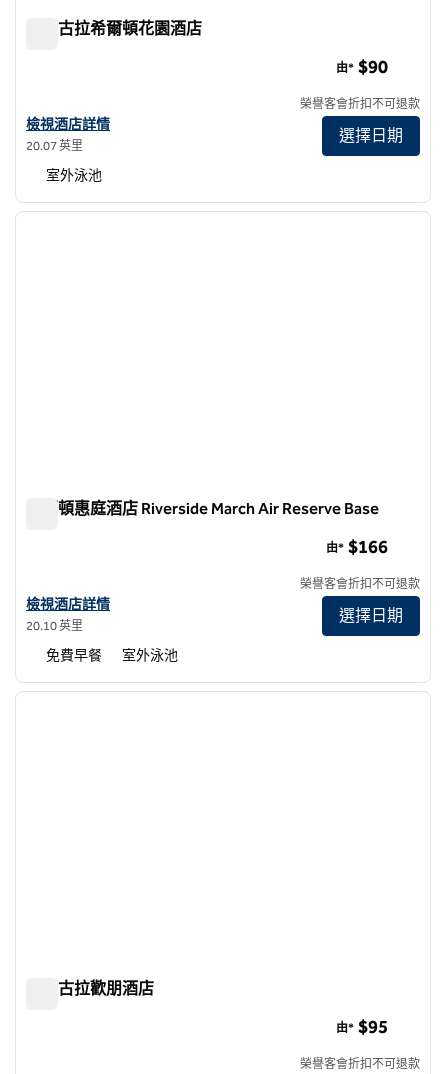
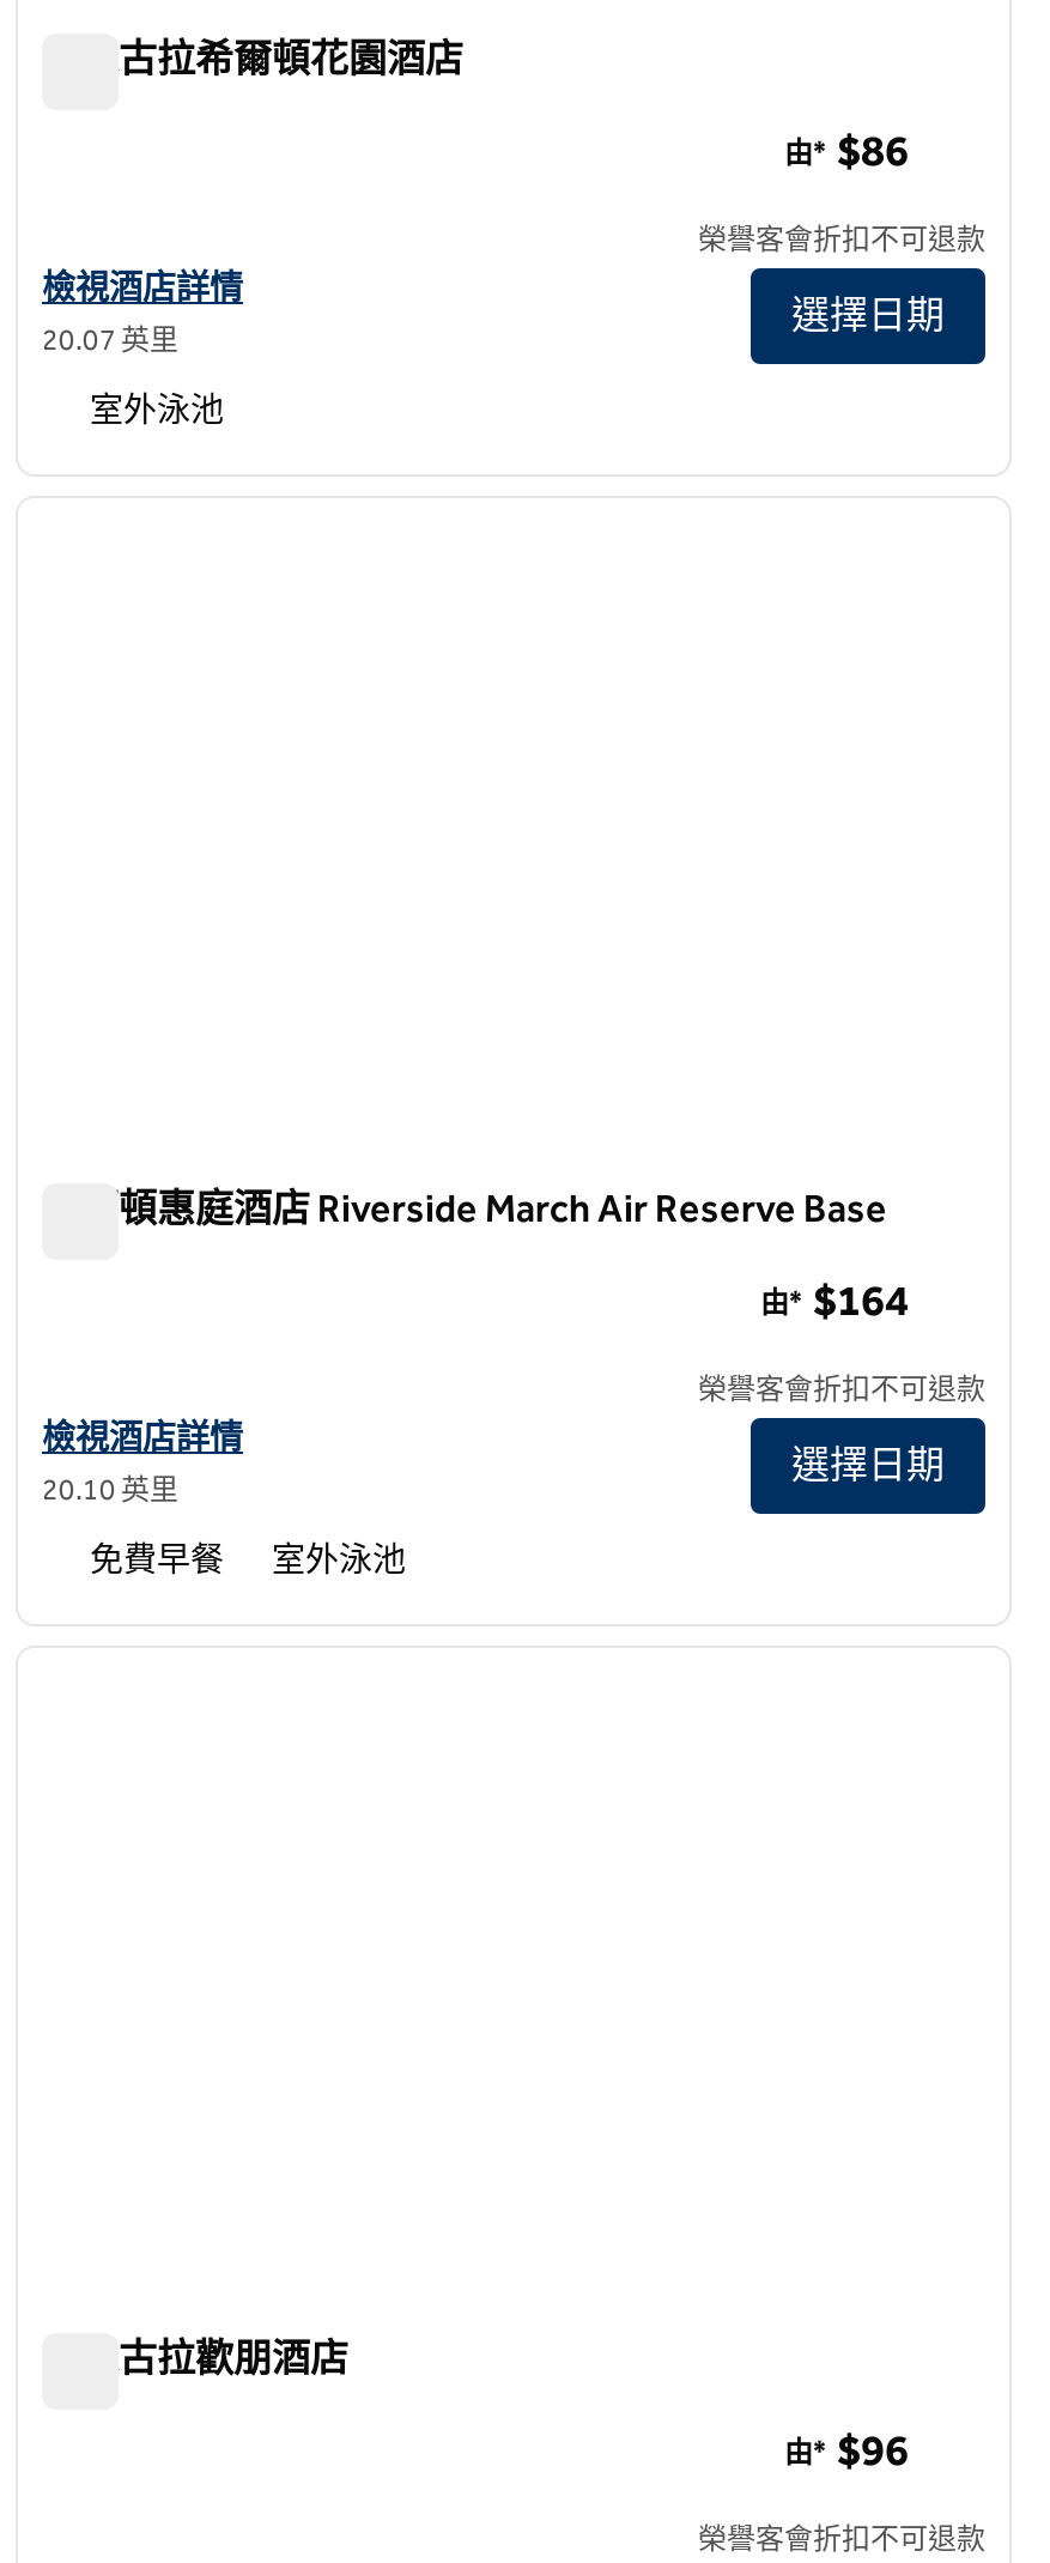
[336,56,388,78] 由* $90 -> [784,126,909,178] 由* $86
[326,536,388,558] 由* $166 -> [760,1275,909,1328] 由* $164
[336,1016,388,1038] 由* $95 -> [784,2425,909,2478] 由* $96

